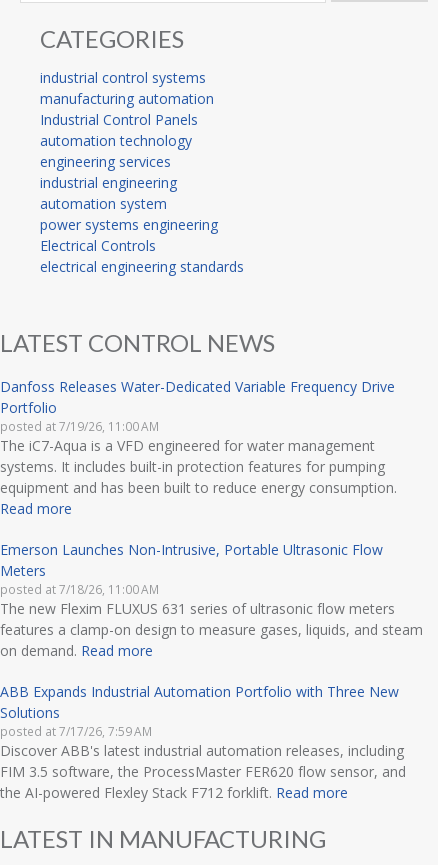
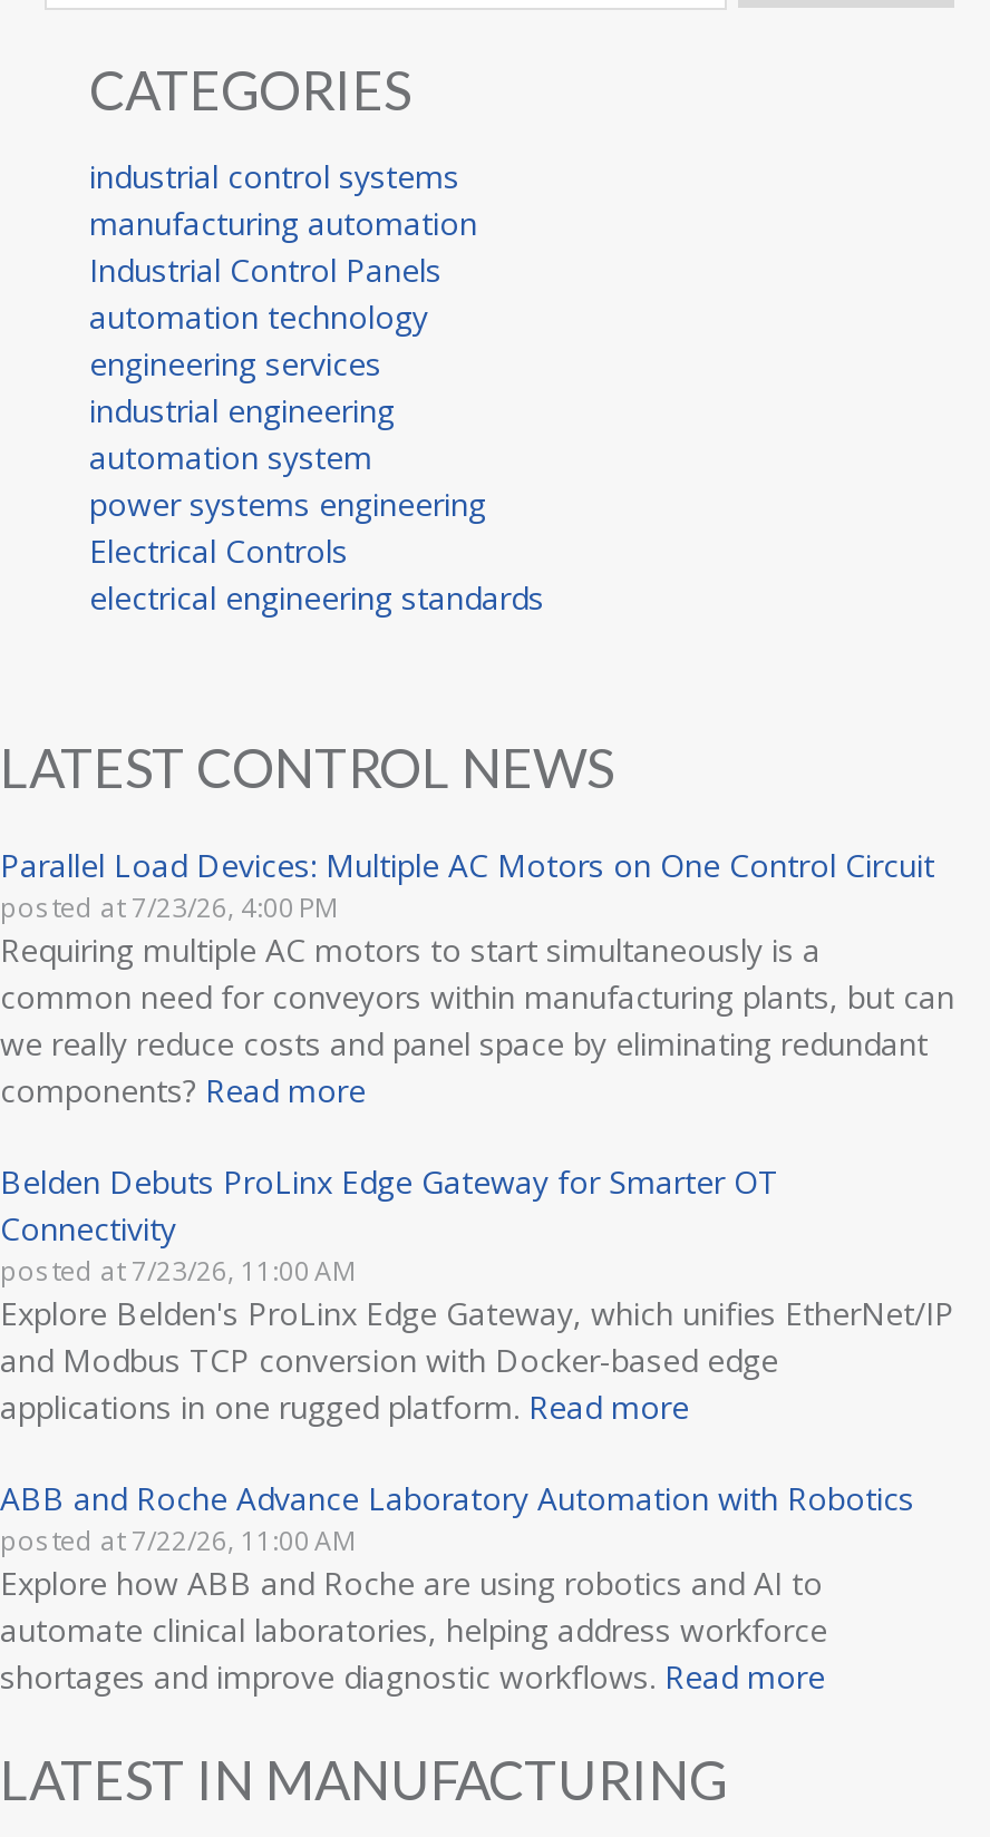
[0,377,397,518] Danfoss Releases Water-Dedicated Variable Frequency Drive | Portfolio | posted at 7/19/26, 11:00 AM | The iC7-Aqua is a VFD engineered for water management | systems. It includes built-in protection features for pumping | equipment and has been built to reduce energy consumption. | Read more -> [0,845,954,1112] Parallel Load Devices: Multiple AC Motors on One Control Circuit | posted at 7/23/26, 4:00 PM | Requiring multiple AC motors to start simultaneously is a | common need for conveyors within manufacturing plants, but can | we really reduce costs and panel space by eliminating redundant | components? Read more
[0,540,423,660] Emerson Launches Non-Intrusive, Portable Ultrasonic Flow | Meters | posted at 7/18/26, 11:00 AM | The new Flexim FLUXUS 631 series of ultrasonic flow meters | features a clamp-on design to measure gases, liquids, and steam | on demand. Read more -> [0,1161,954,1429] Belden Debuts ProLinx Edge Gateway for Smarter OT | Connectivity | posted at 7/23/26, 11:00 AM | Explore Belden's ProLinx Edge Gateway, which unifies EtherNet/IP | and Modbus TCP conversion with Docker-based edge | applications in one rugged platform. Read more
[0,682,406,802] ABB Expands Industrial Automation Portfolio with Three New | Solutions | posted at 7/17/26, 7:59 AM | Discover ABB's latest industrial automation releases, including | FIM 3.5 software, the ProcessMaster FER620 flow sensor, and | the AI-powered Flexley Stack F712 forklift. Read more -> [0,1478,914,1699] ABB and Roche Advance Laboratory Automation with Robotics | posted at 7/22/26, 11:00 AM | Explore how ABB and Roche are using robotics and AI to | automate clinical laboratories, helping address workforce | shortages and improve diagnostic workflows. Read more

